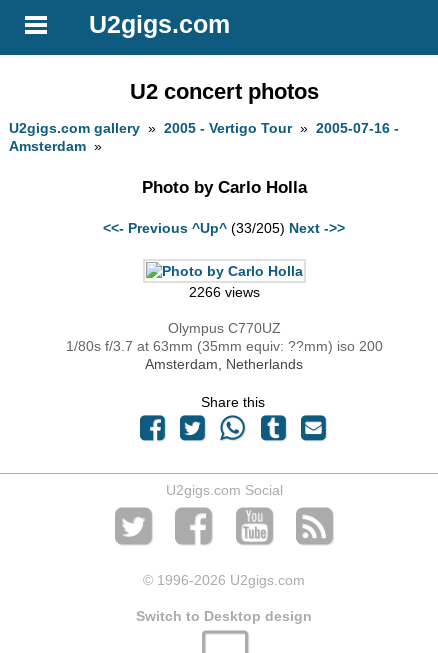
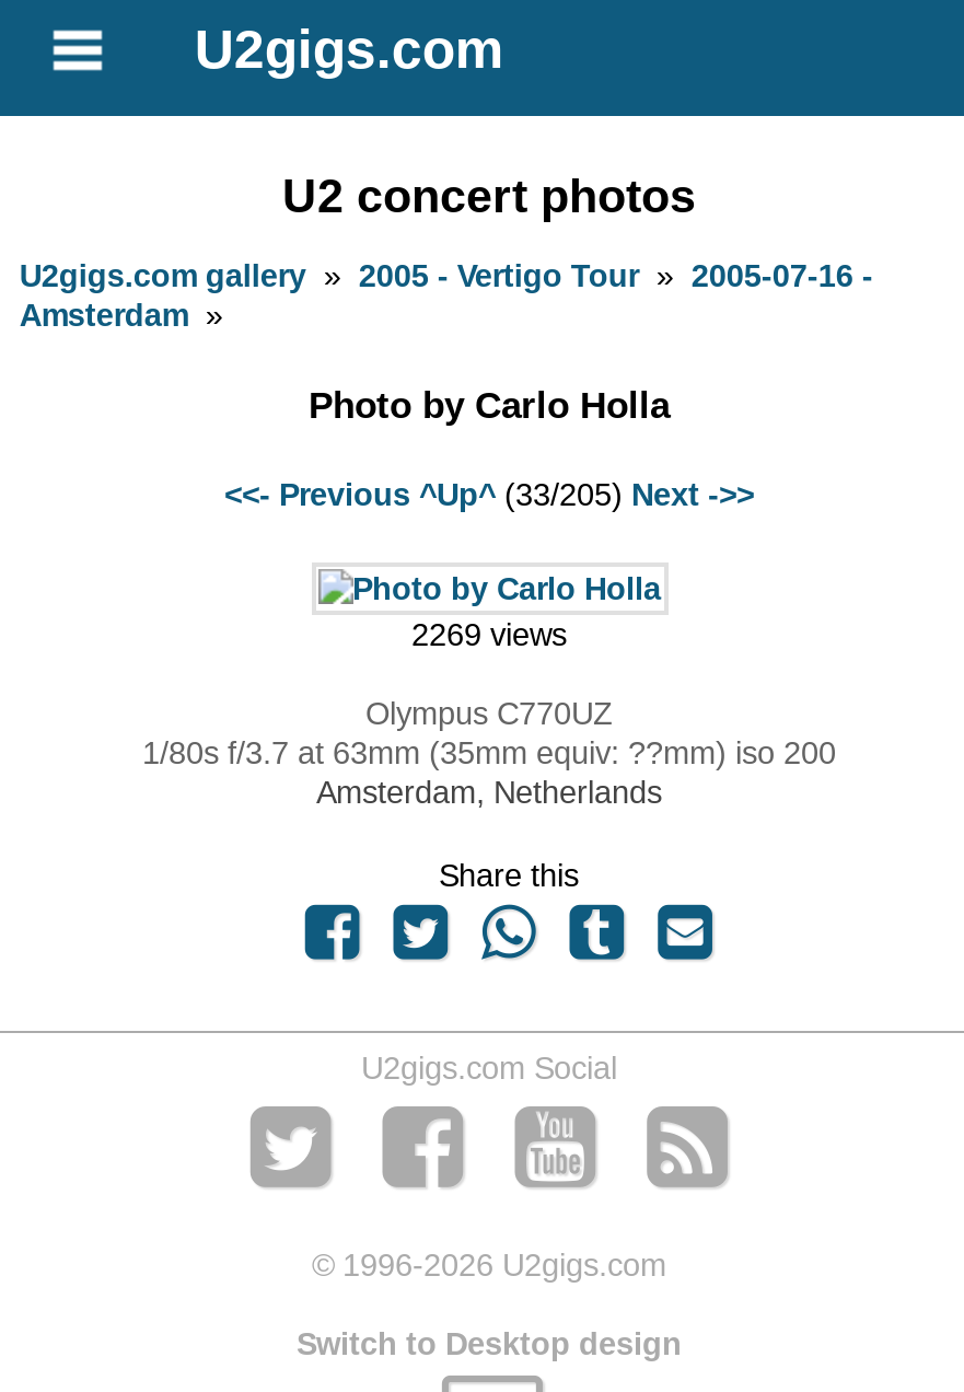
[188,284,259,300] 2266 views -> [411,617,567,652] 2269 views

